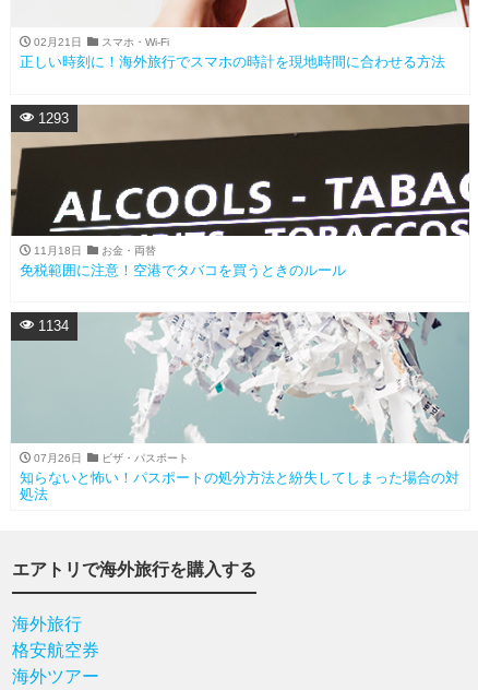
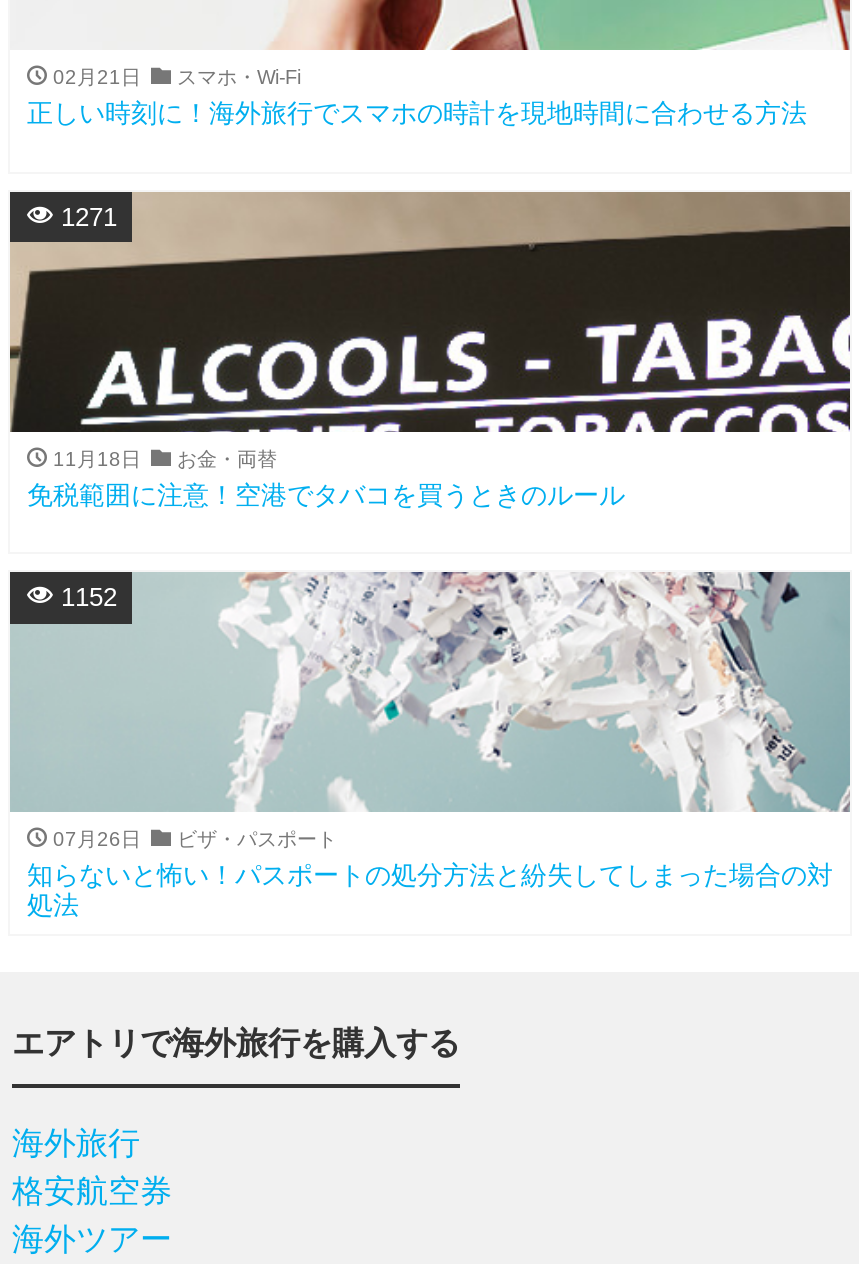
[34,110,69,126] 1293 -> [53,201,117,231] 1271
[34,318,69,334] 1134 -> [53,583,117,613] 1152

